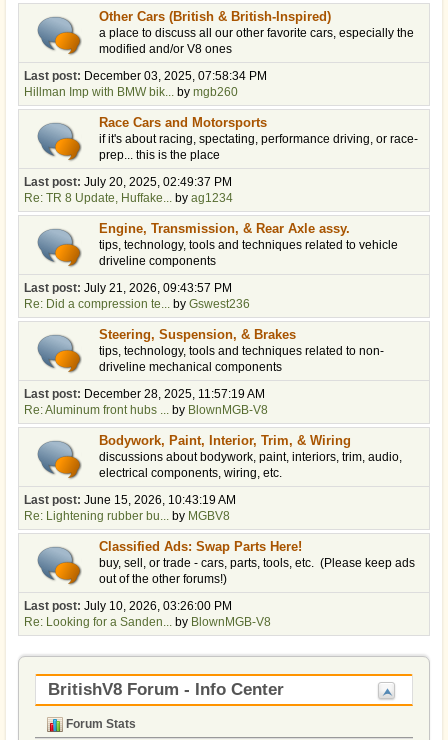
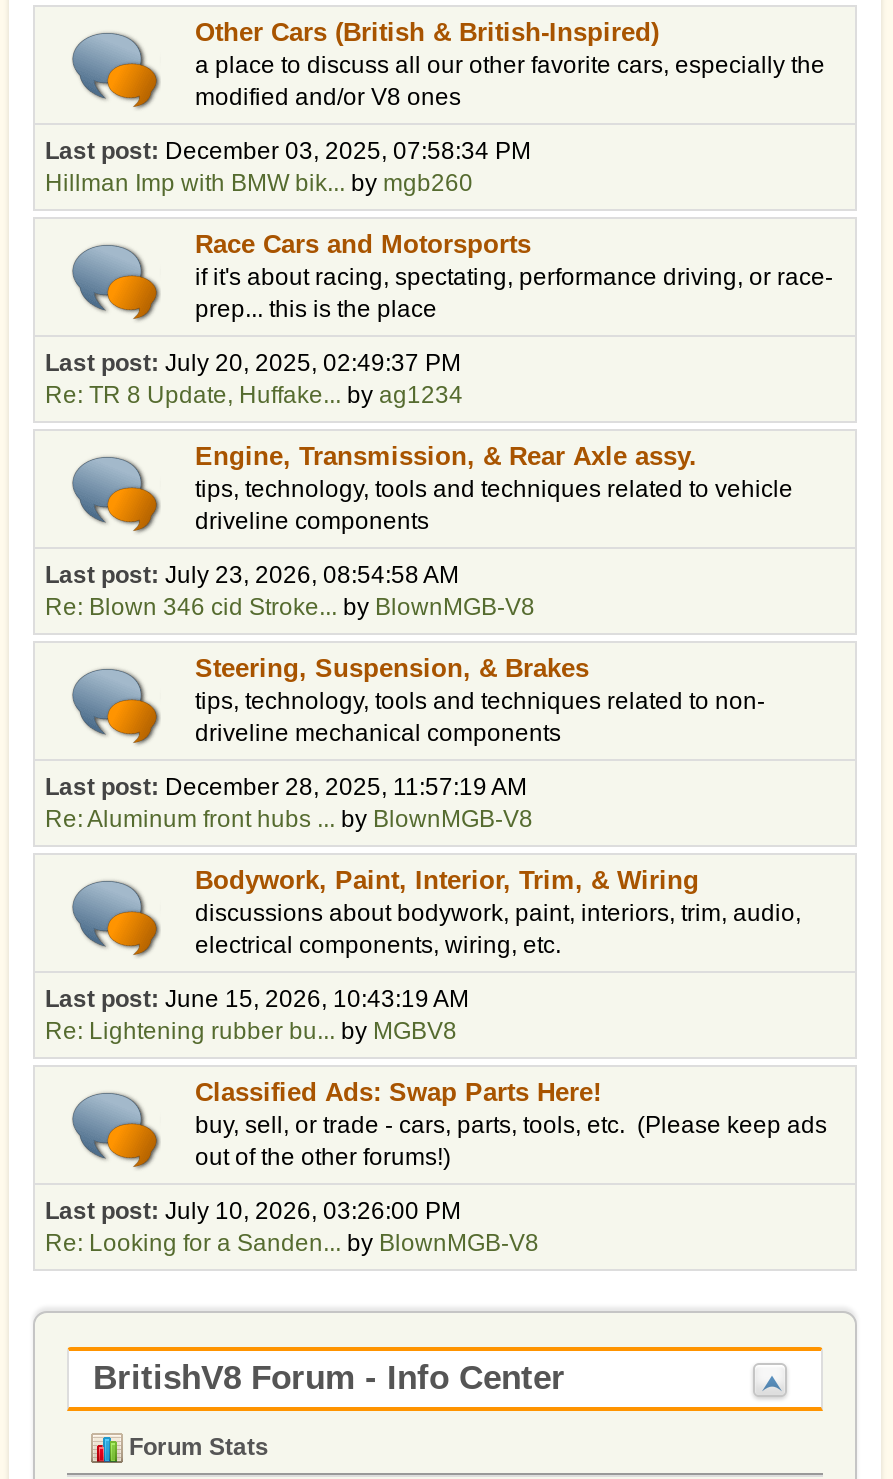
[24,281,232,295] Last post: July 21, 2026, 09:43:57 PM -> [45,562,459,590] Last post: July 23, 2026, 08:54:58 AM
[24,297,250,311] Re: Did a compression te... by Gswest236 -> [45,594,535,622] Re: Blown 346 cid Stroke... by BlownMGB-V8

